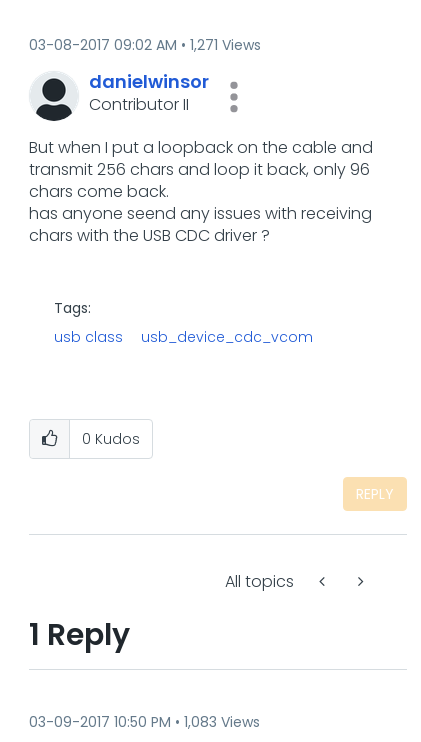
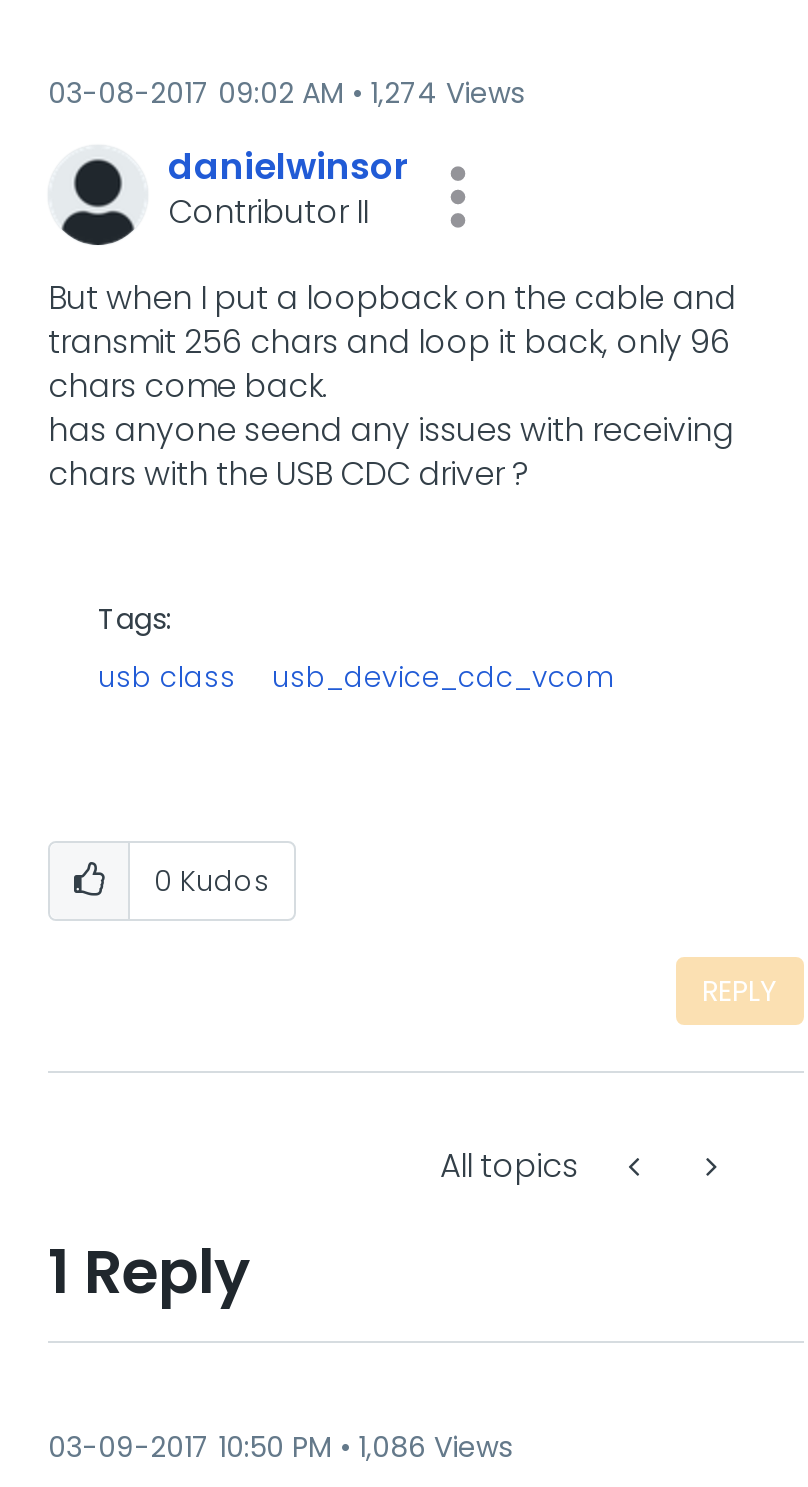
[29,35,261,55] 03-08-2017 09:02 AM 1,271 Views -> [48,73,524,113] 03-08-2017 09:02 AM 1,274 Views
[29,712,260,732] 03-09-2017 10:50 PM 1,083 Views -> [48,1427,512,1467] 03-09-2017 10:50 PM 1,086 Views

